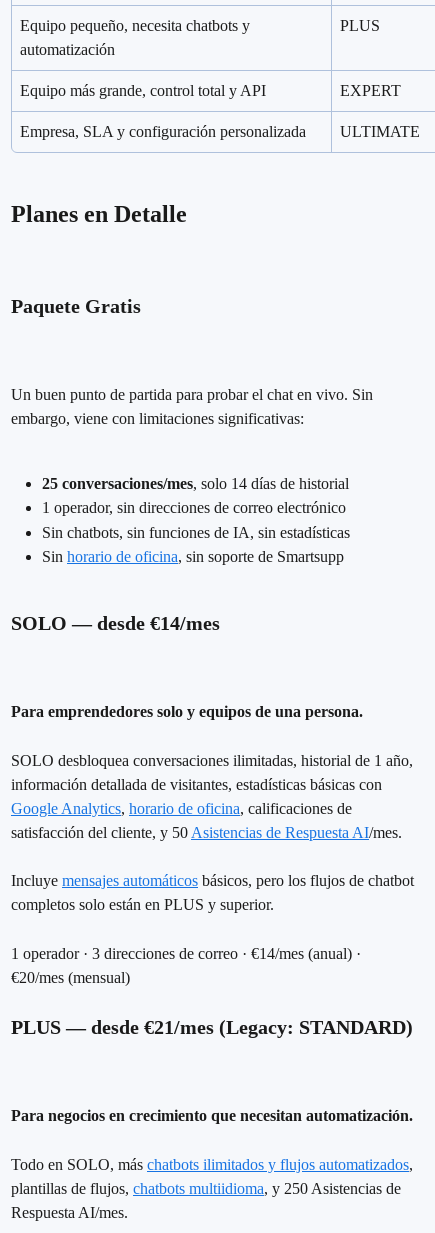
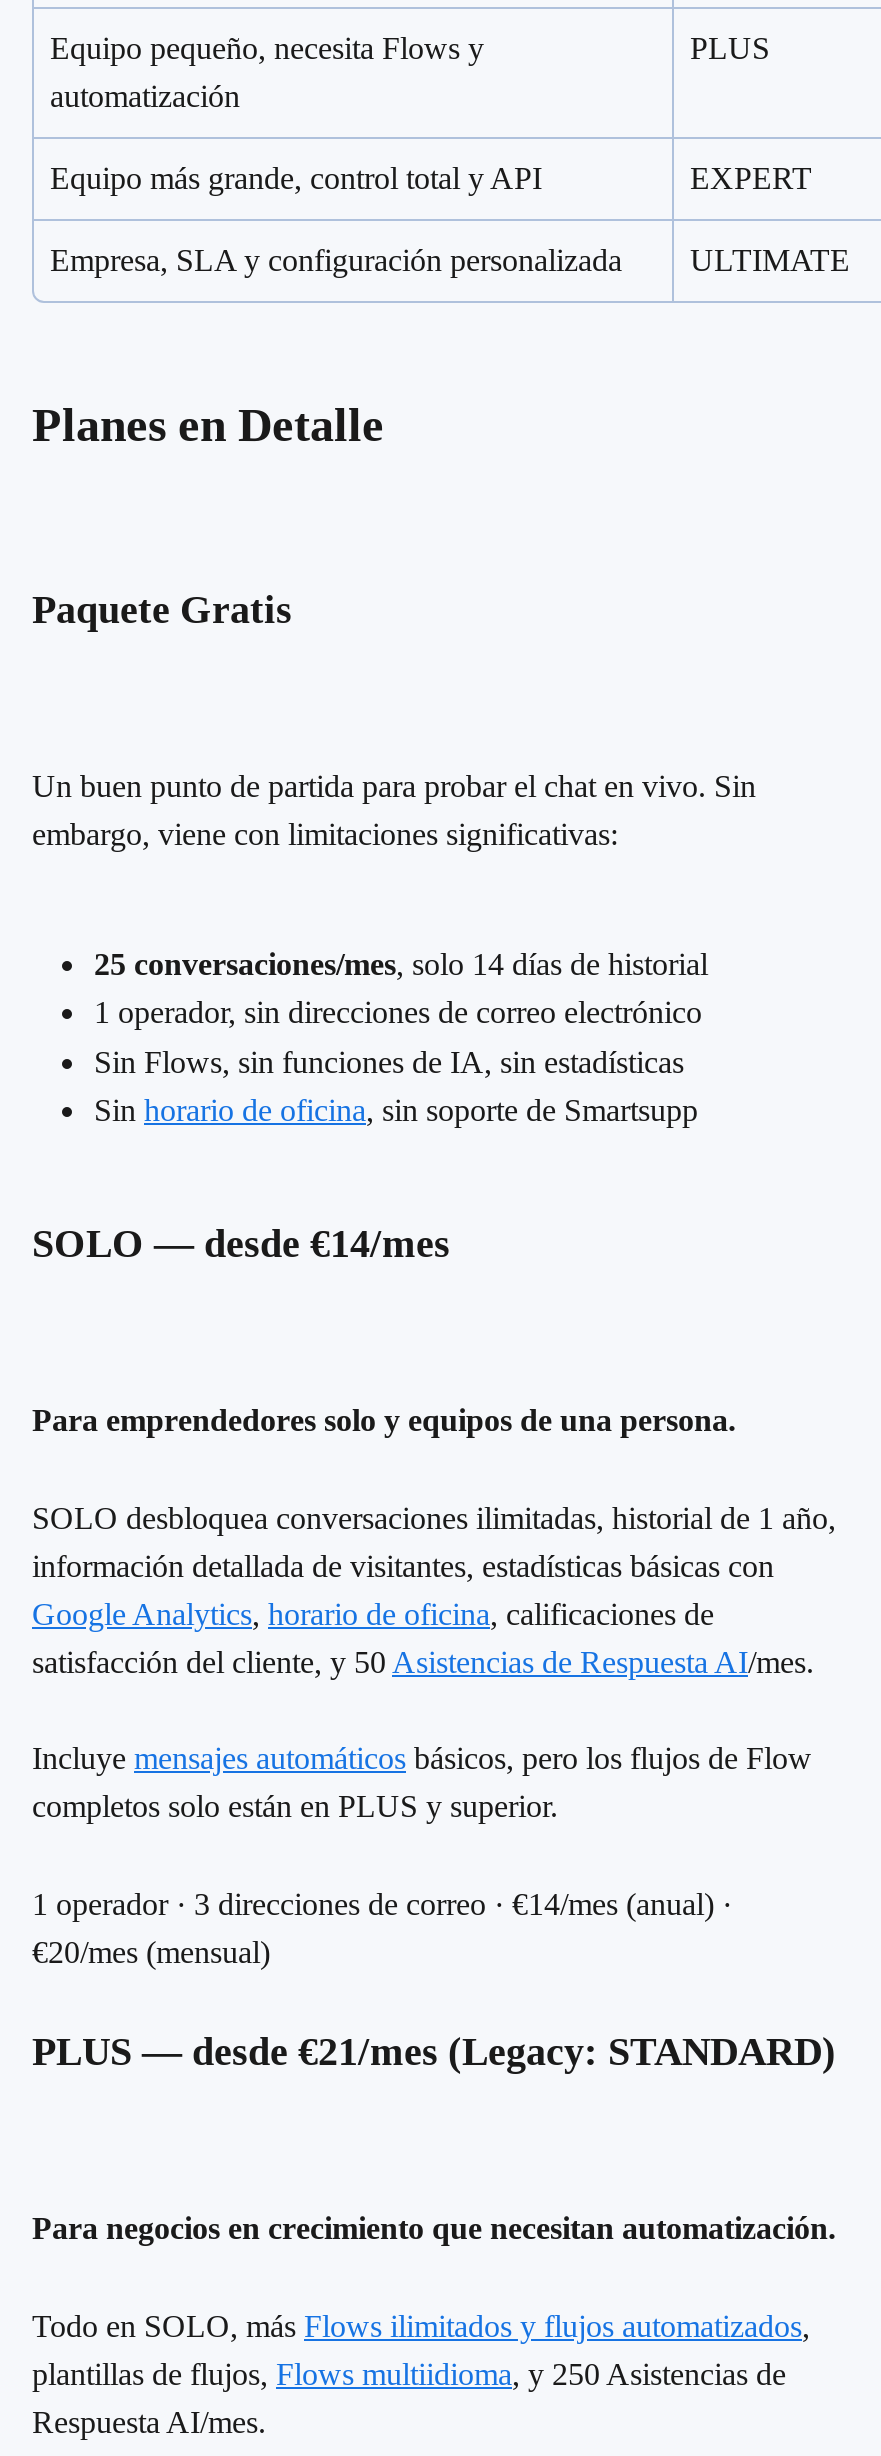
[20,17,254,34] Equipo pequeño, necesita chatbots y -> [50,31,492,65] Equipo pequeño, necesita Flows y
[42,523,350,540] Sin chatbots, sin funciones de IA, sin estadísticas -> [94,1044,684,1078] Sin Flows, sin funciones de IA, sin estadísticas
[11,872,418,889] Incluye mensajes automáticos básicos, pero los flujos de chatbot -> [32,1741,820,1775] Incluye mensajes automáticos básicos, pero los flujos de Flow
[11,1156,417,1173] Todo en SOLO, más chatbots ilimitados y flujos automatizados, -> [32,2309,818,2343] Todo en SOLO, más Flows ilimitados y flujos automatizados,
[11,1180,405,1197] plantillas de flujos, chatbots multiidioma, y 250 Asistencias de -> [32,2357,794,2391] plantillas de flujos, Flows multiidioma, y 250 Asistencias de

